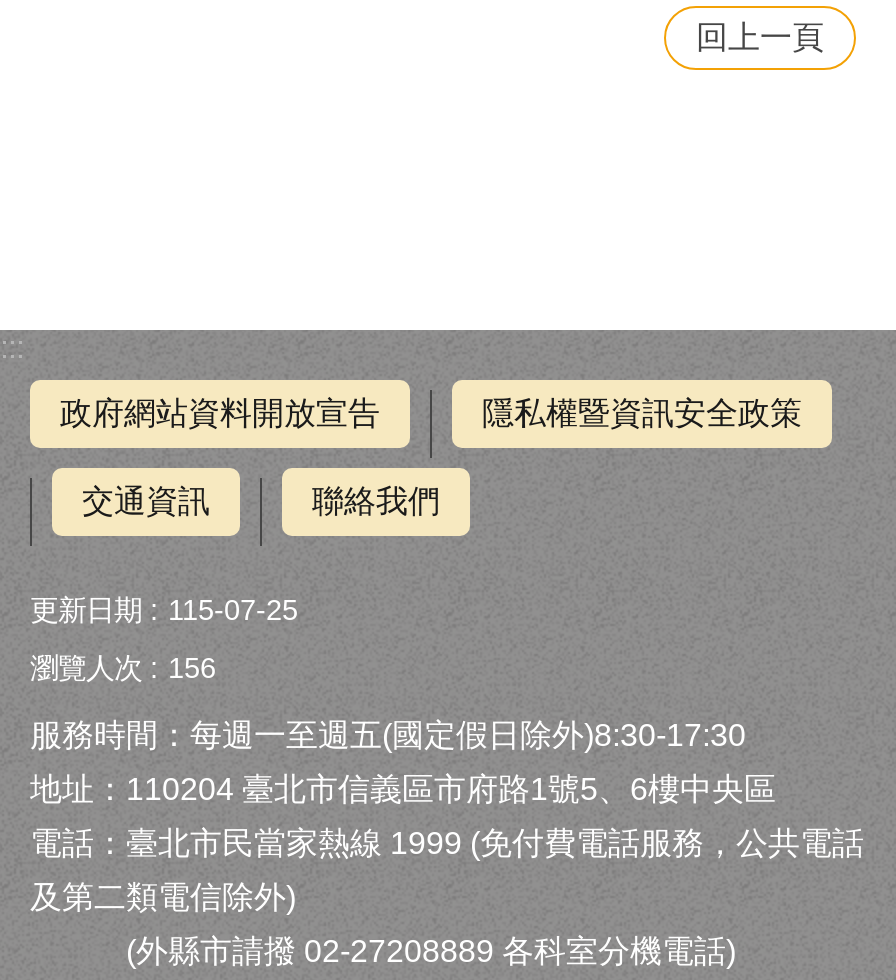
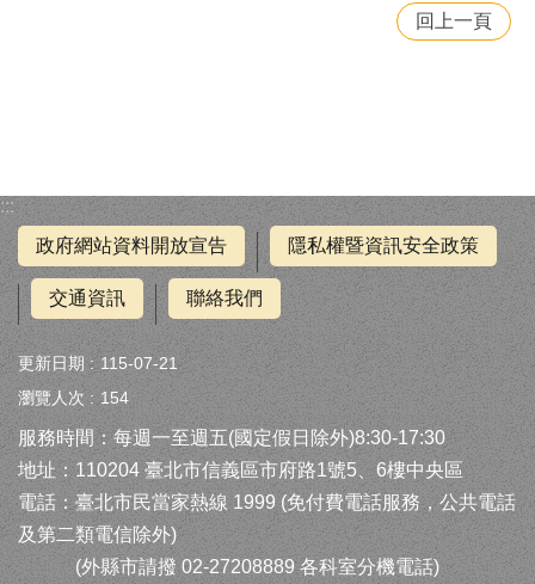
[30,594,298,626] 更新日期 115-07-25 -> [18,354,178,373] 更新日期 115-07-21
[168,652,216,684] 156 -> [100,388,129,407] 154

